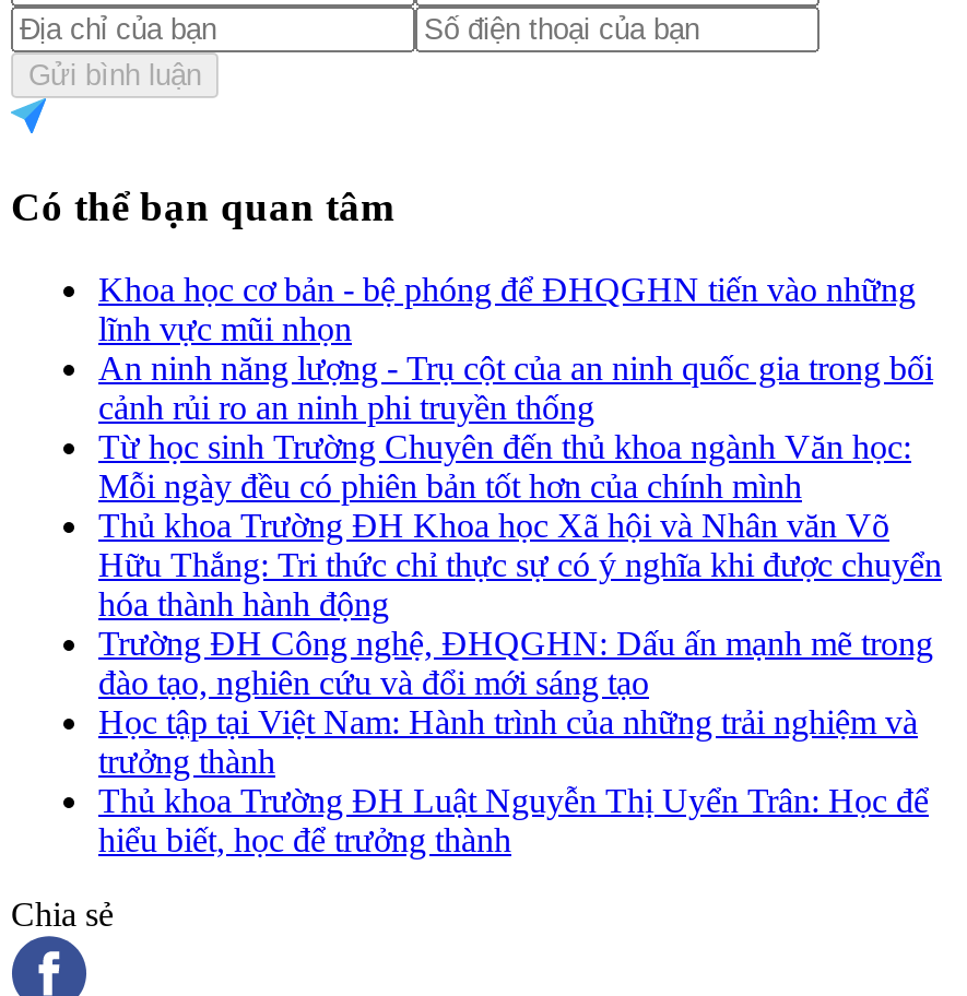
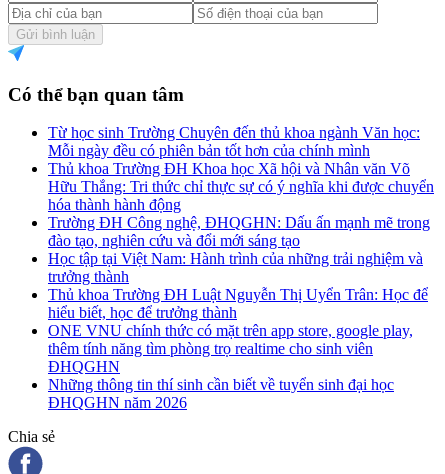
[98,271,933,426] Khoa học cơ bản - bệ phóng để ĐHQGHN tiến vào những | lĩnh vực mũi nhọn | An ninh năng lượng - Trụ cột của an ninh quốc gia trong bối | cảnh rủi ro an ninh phi truyền thống -> none
moved [98,429,942,859] -> [48,124,434,321]: Từ học sinh Trường Chuyên đến thủ khoa ngành Văn học: | Mỗi ngày đều có phiên bản tốt hơn của chính mình | Thủ khoa Trường ĐH Khoa học Xã hội và Nhân văn Võ | ... | Thủ khoa Trường ĐH Luật Nguyễn Thị Uyển Trân: Học để | hiểu biết, học để trưởng thành
none -> [48,322,413,411] ONE VNU chính thức có mặt trên app store, google play, | thêm tính năng tìm phòng trọ realtime cho sinh viên | ĐHQGHN | Những thông tin thí sinh cần biết về tuyển sinh đại học | ĐHQGHN năm 2026

